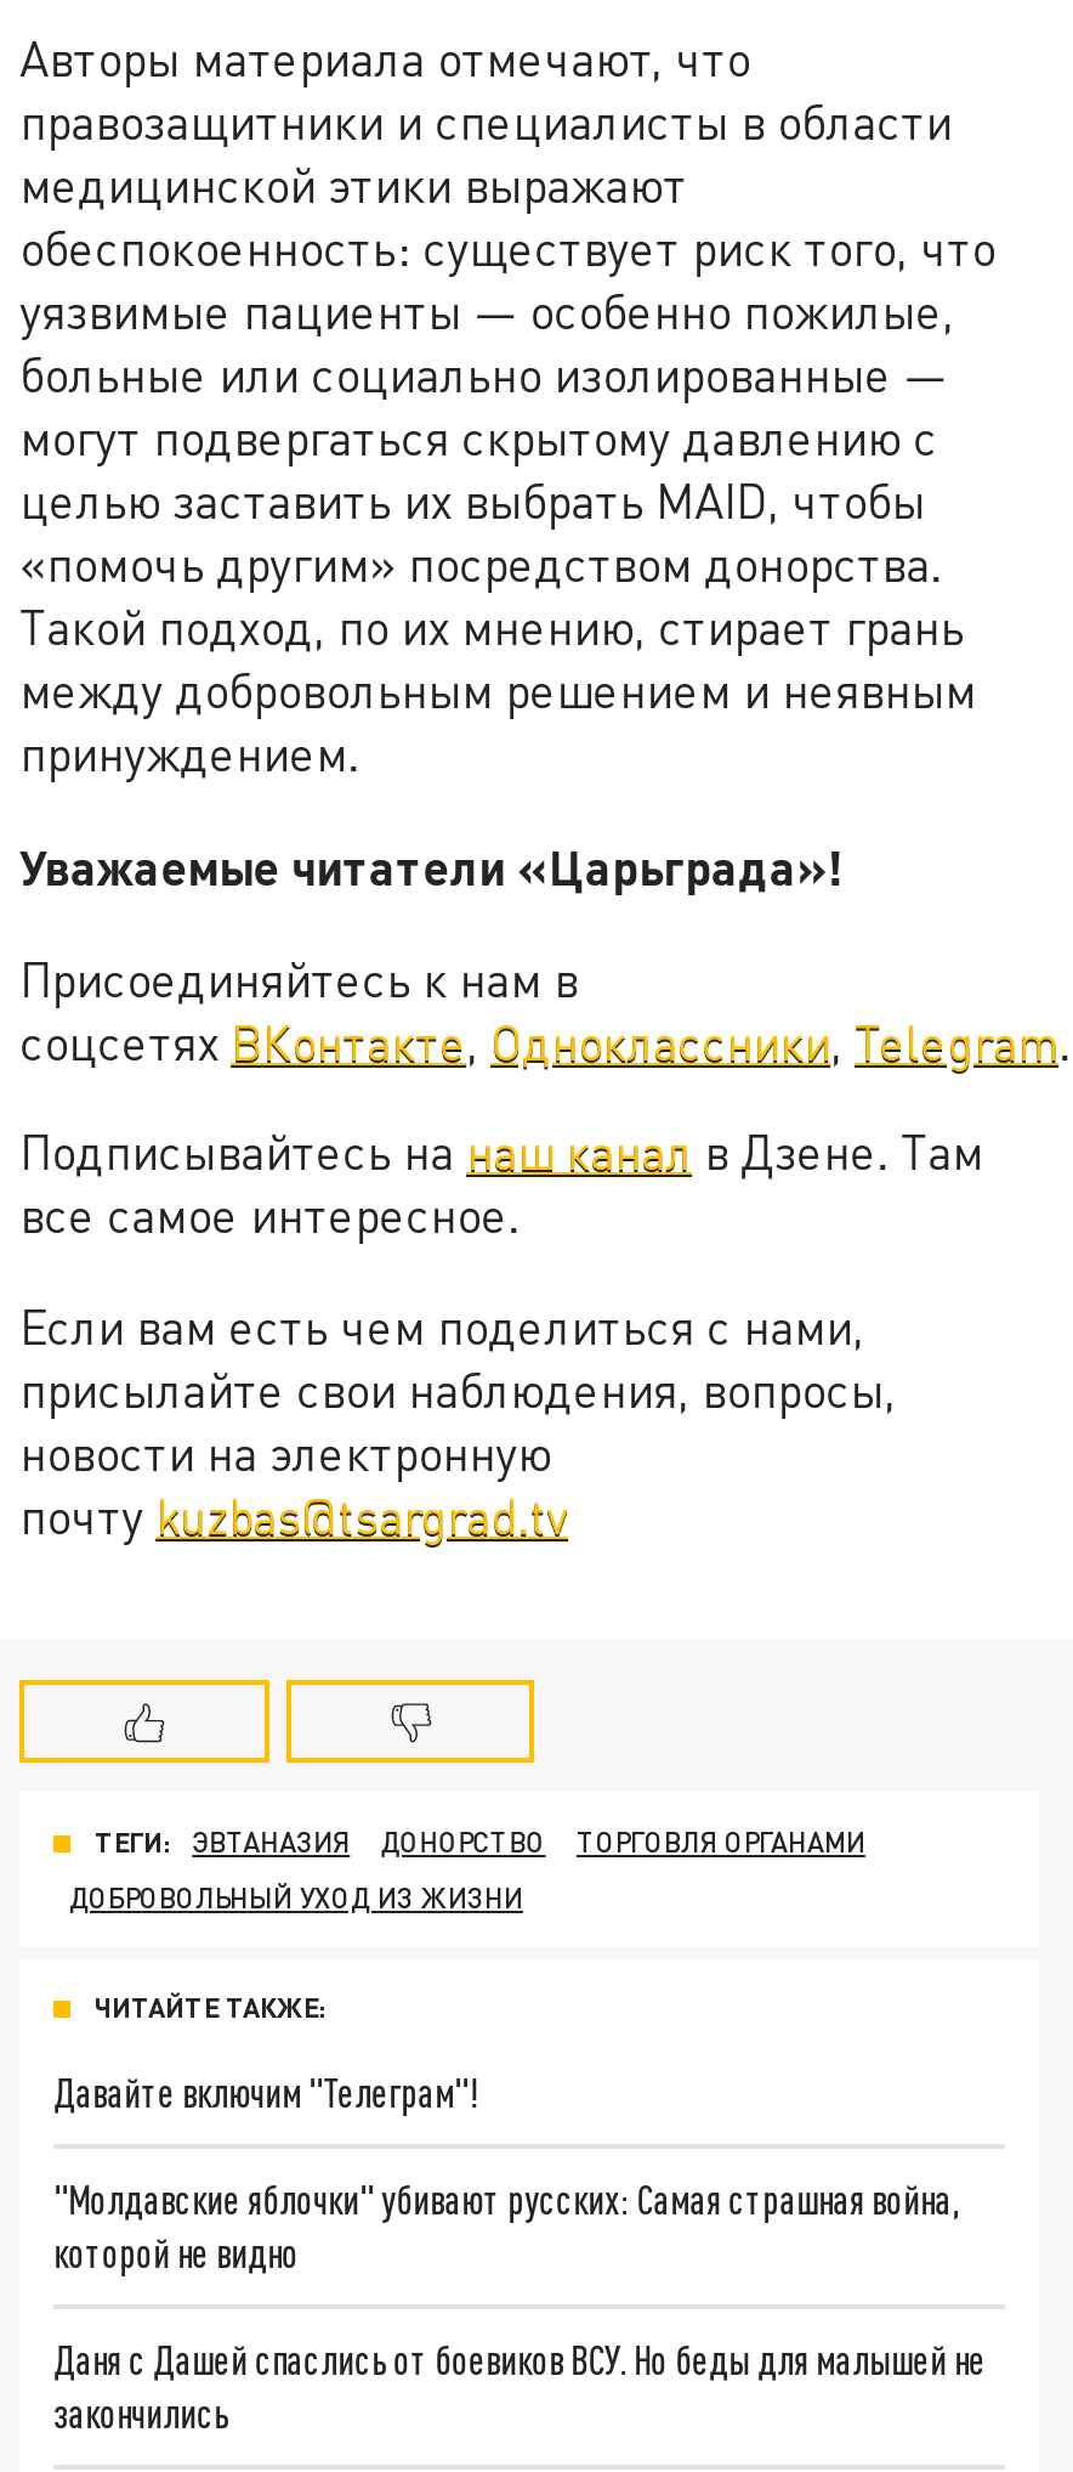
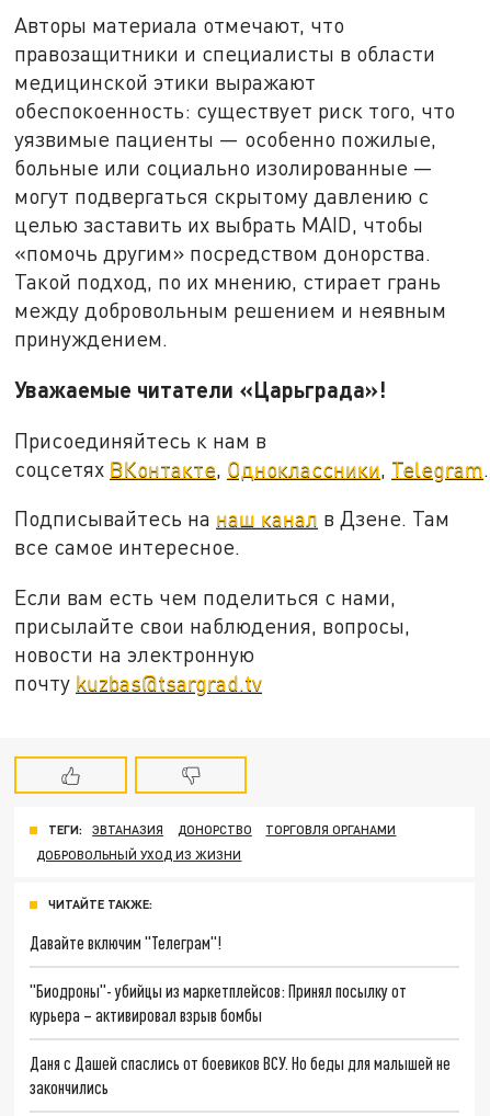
[54,2176,959,2275] "Молдавские яблочки" убивают русских: Самая страшная война, | которой не видно -> [30,980,407,1025] "Биодроны"- убийцы из маркетплейсов: Принял посылку от | курьера – активировал взрыв бомбы

